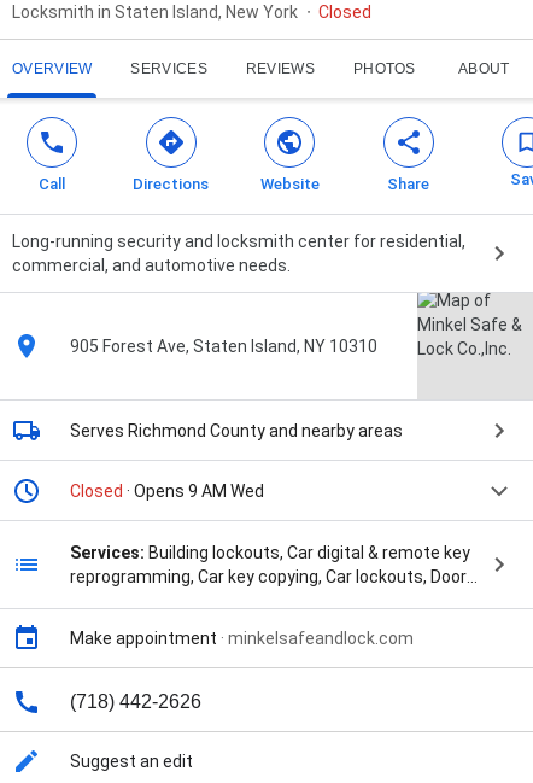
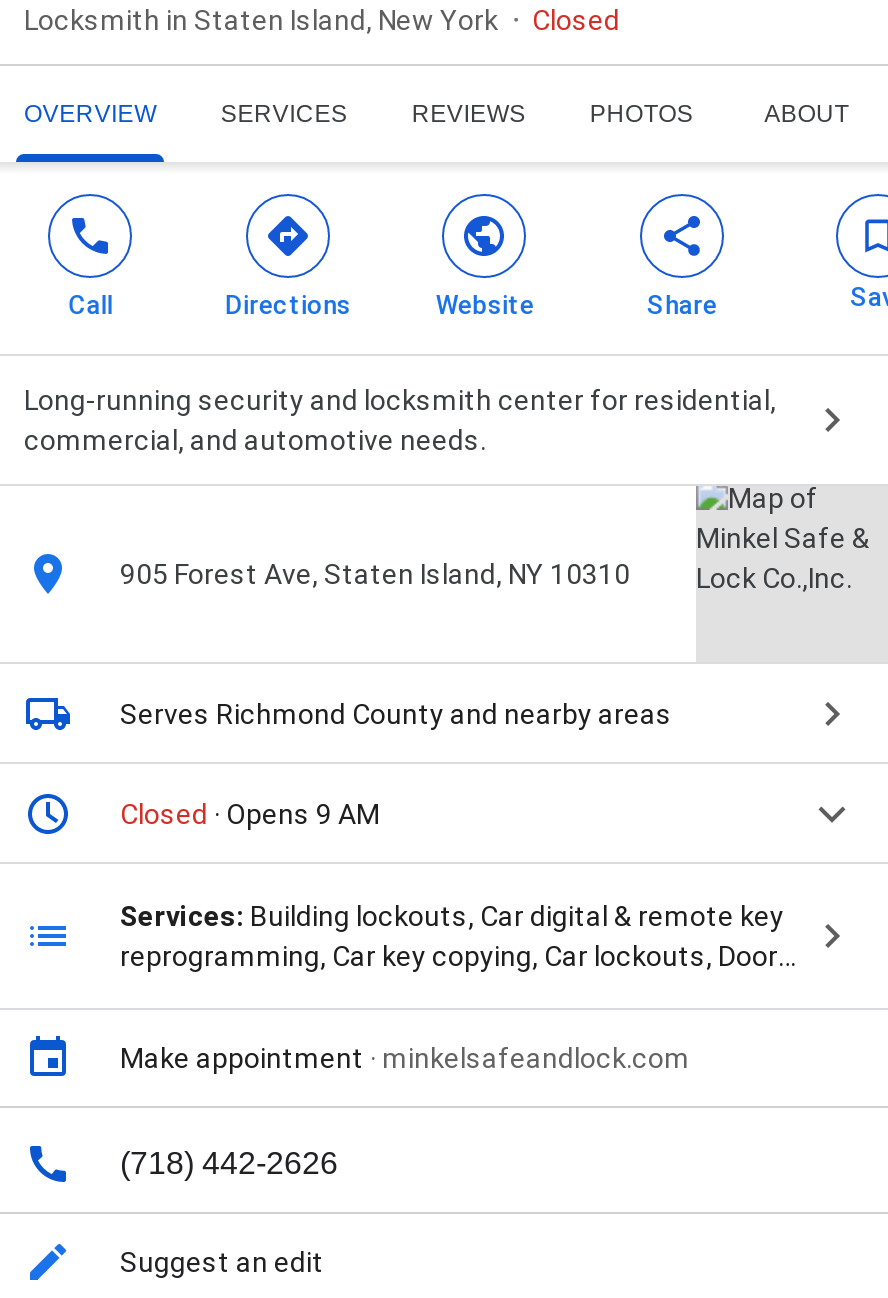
[70,482,264,501] Closed · Opens 9 AM Wed -> [120,798,380,830] Closed · Opens 9 AM

